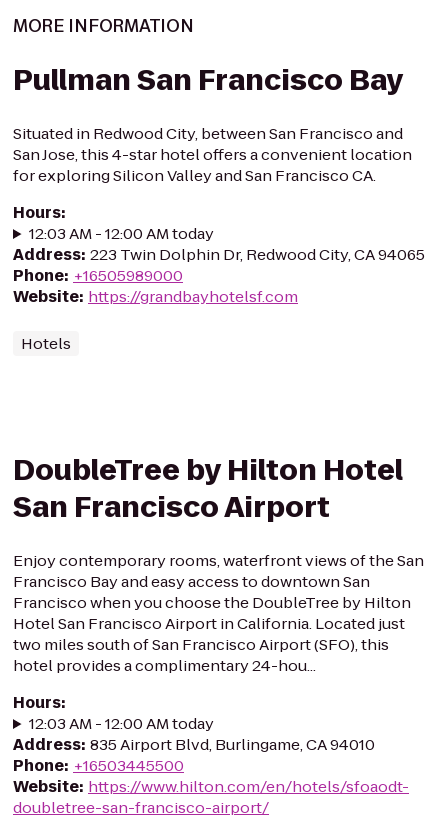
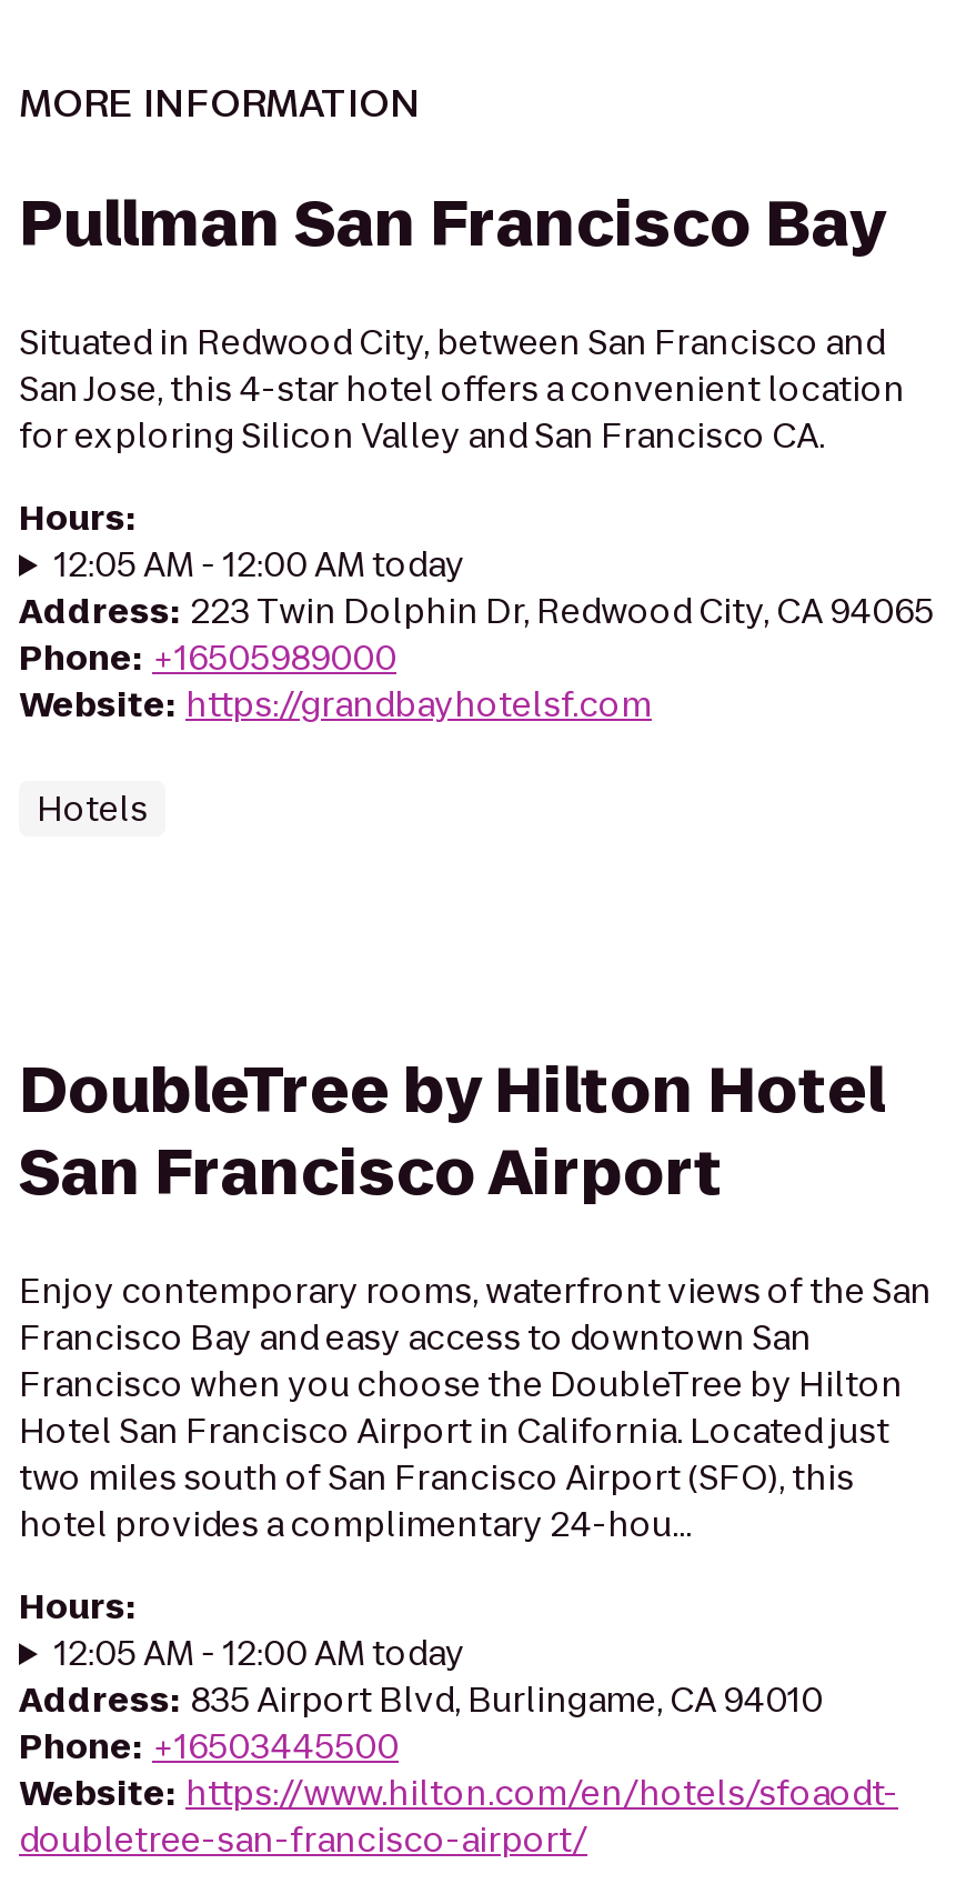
[29,223,214,244] 12:03 AM - 12:00 AM today -> [54,541,465,588] 12:05 AM - 12:00 AM today
[29,713,214,734] 12:03 AM - 12:00 AM today -> [54,1630,465,1676] 12:05 AM - 12:00 AM today

